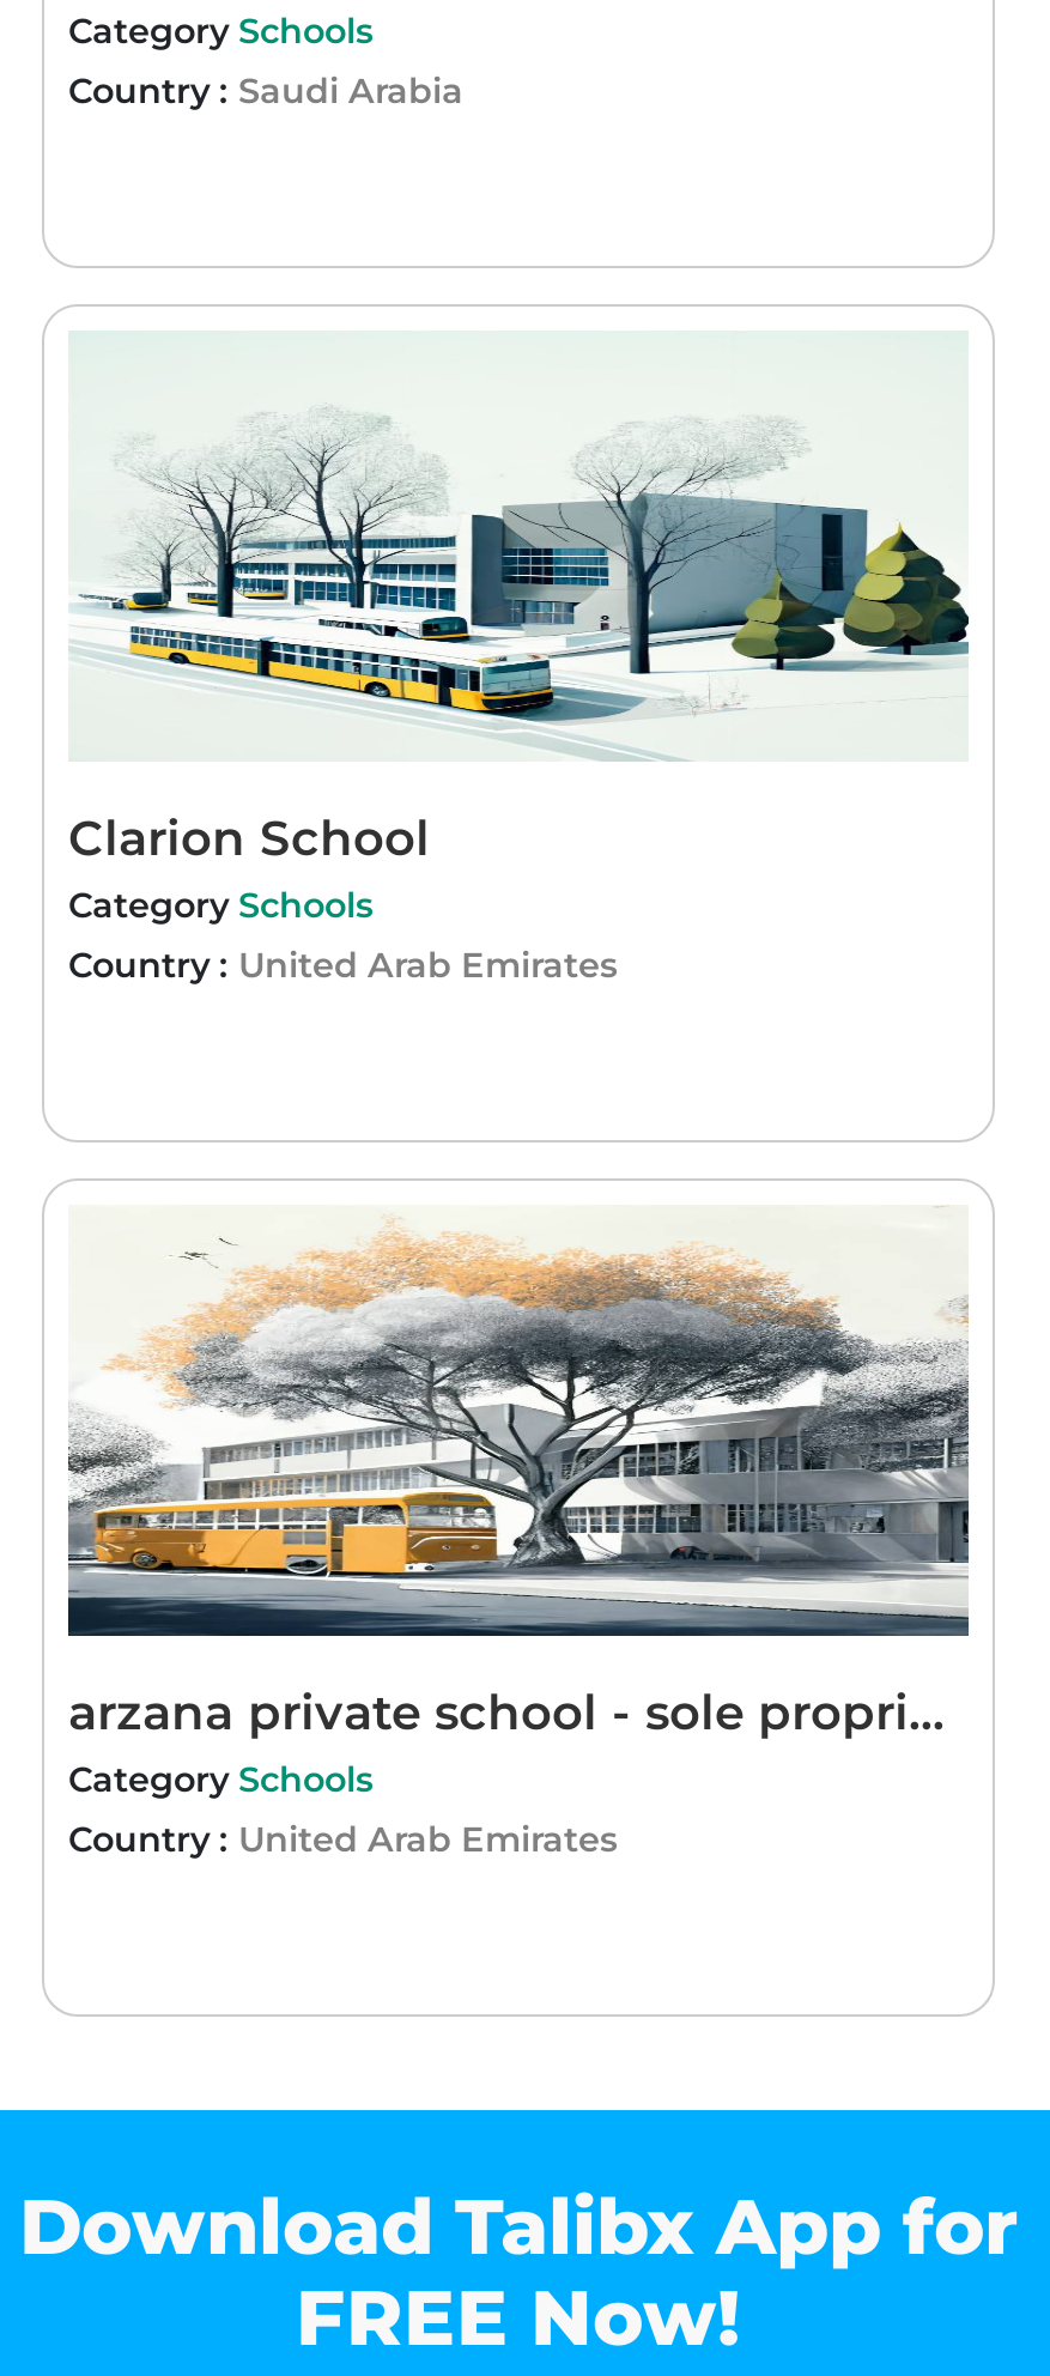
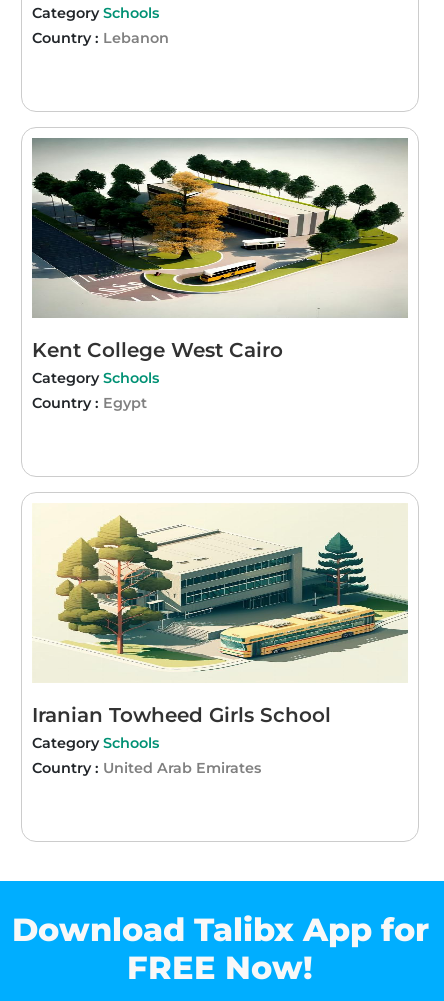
[68,70,463,113] Country : Saudi Arabia -> [32,29,169,47] Country : Lebanon
[68,333,971,868] [image] | Clarion School -> [31,138,408,362] [image] | Kent College West Cairo
[68,944,617,988] Country : United Arab Emirates -> [32,394,147,412] Country : Egypt
[66,1234,971,1742] [image] | arzana private school - sole propri... -> [32,515,408,727] [image] | Iranian Towheed Girls School

